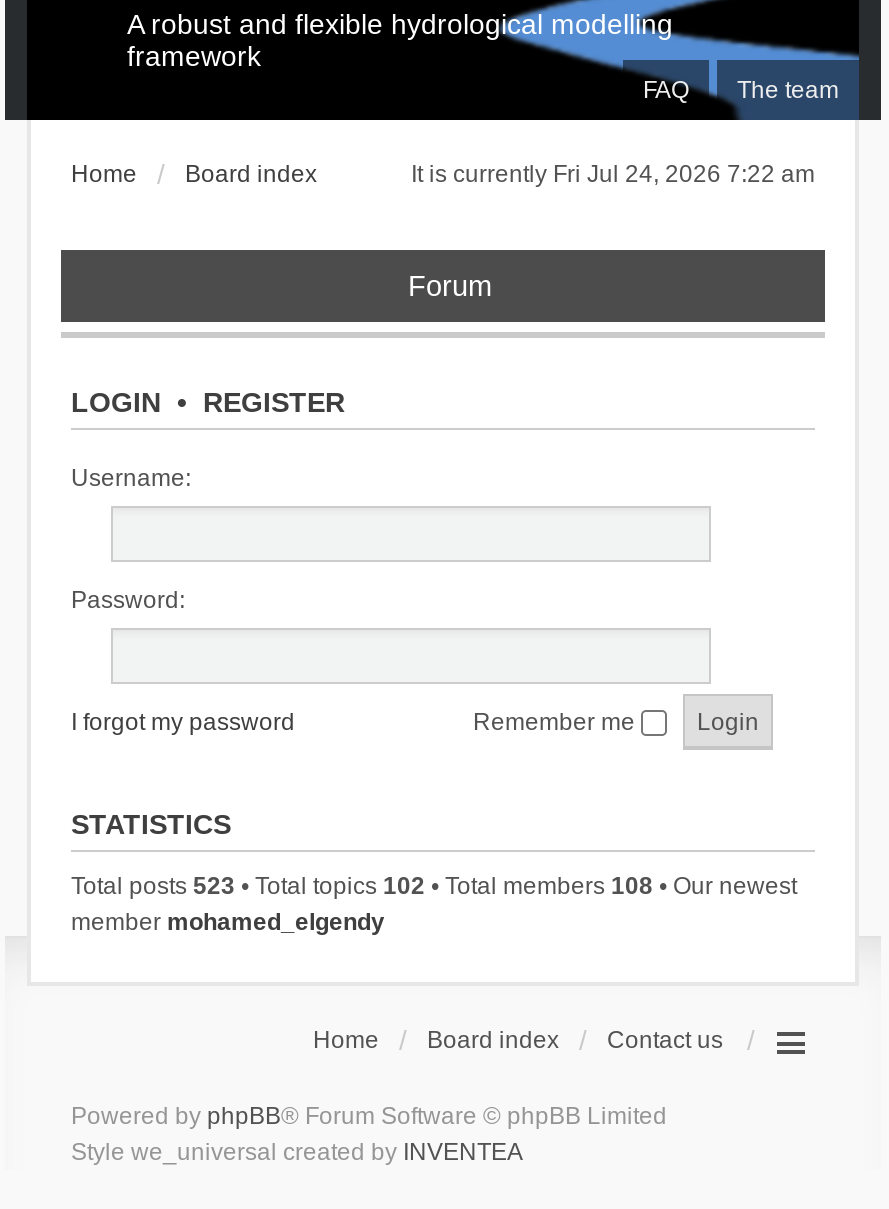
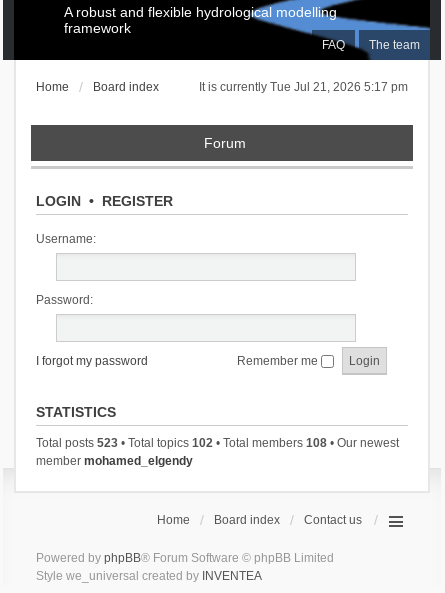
[411,160,815,188] It is currently Fri Jul 24, 2026 7:22 am -> [199,80,408,94] It is currently Tue Jul 21, 2026 5:17 pm

